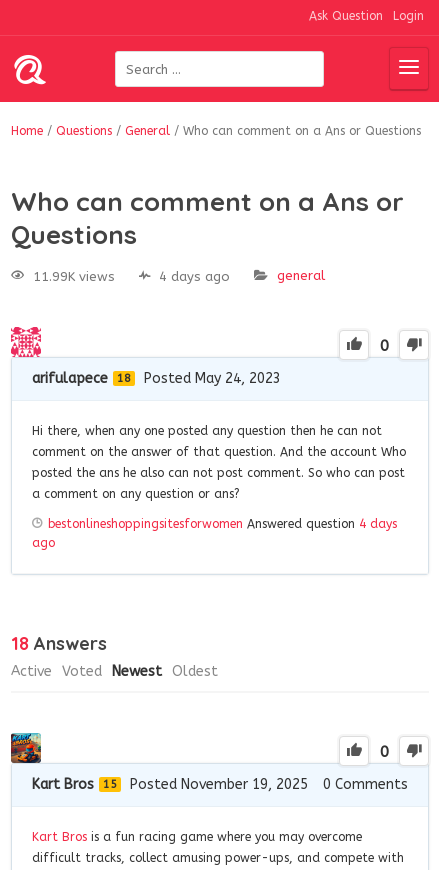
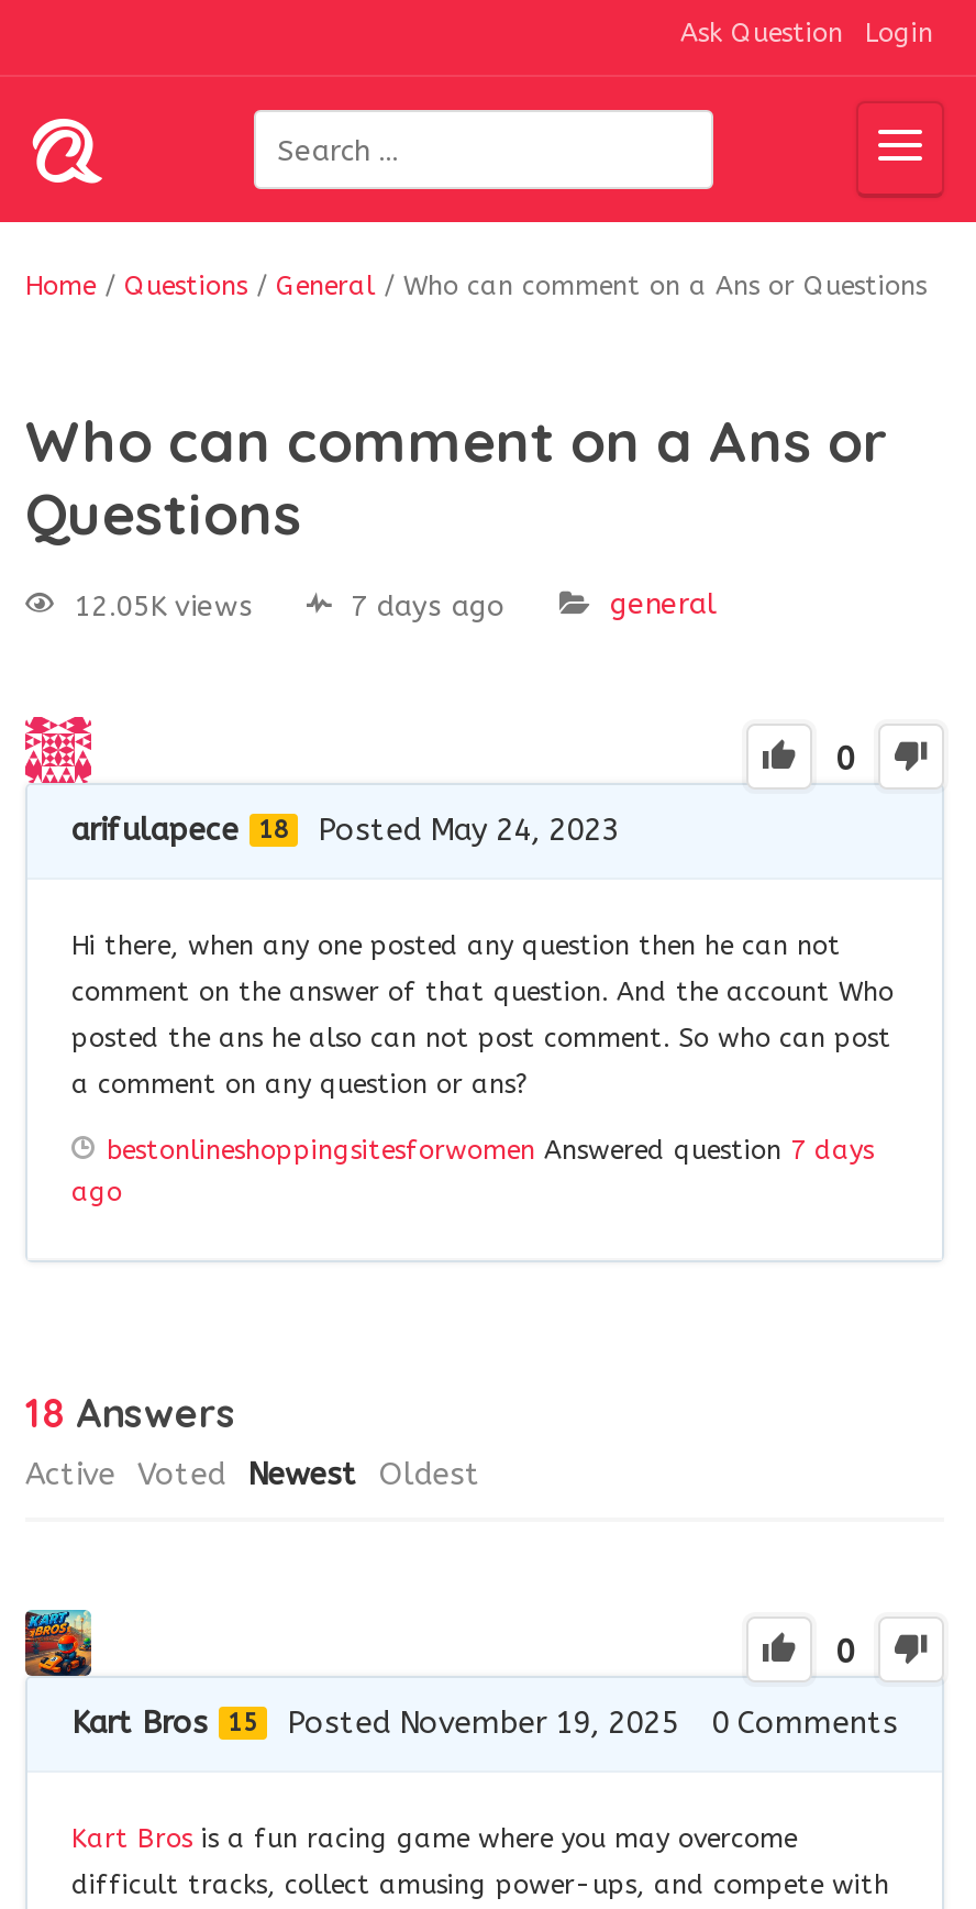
[33,269,115,284] 11.99K views -> [74,589,254,622] 12.05K views
[159,269,230,284] 4 days ago -> [351,589,507,622] 7 days ago
[48,517,397,531] bestonlineshoppingsitesforwomen Answered question 4 days -> [107,1134,874,1165] bestonlineshoppingsitesforwomen Answered question 7 days

